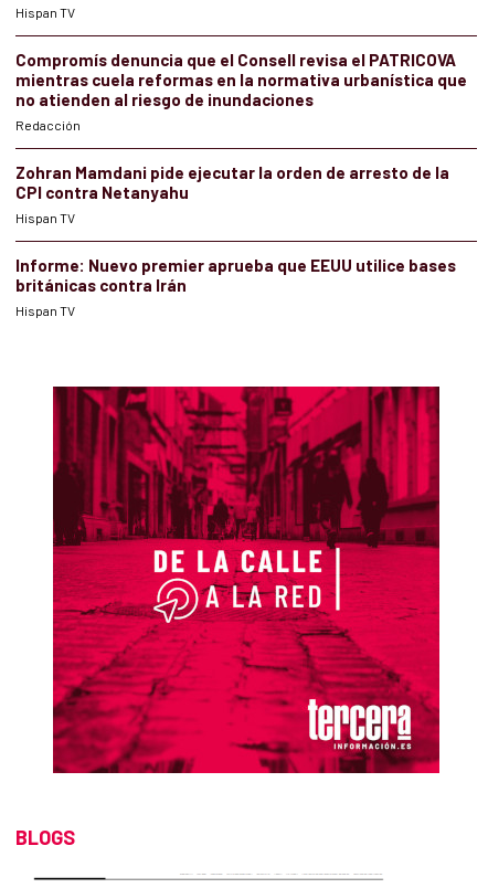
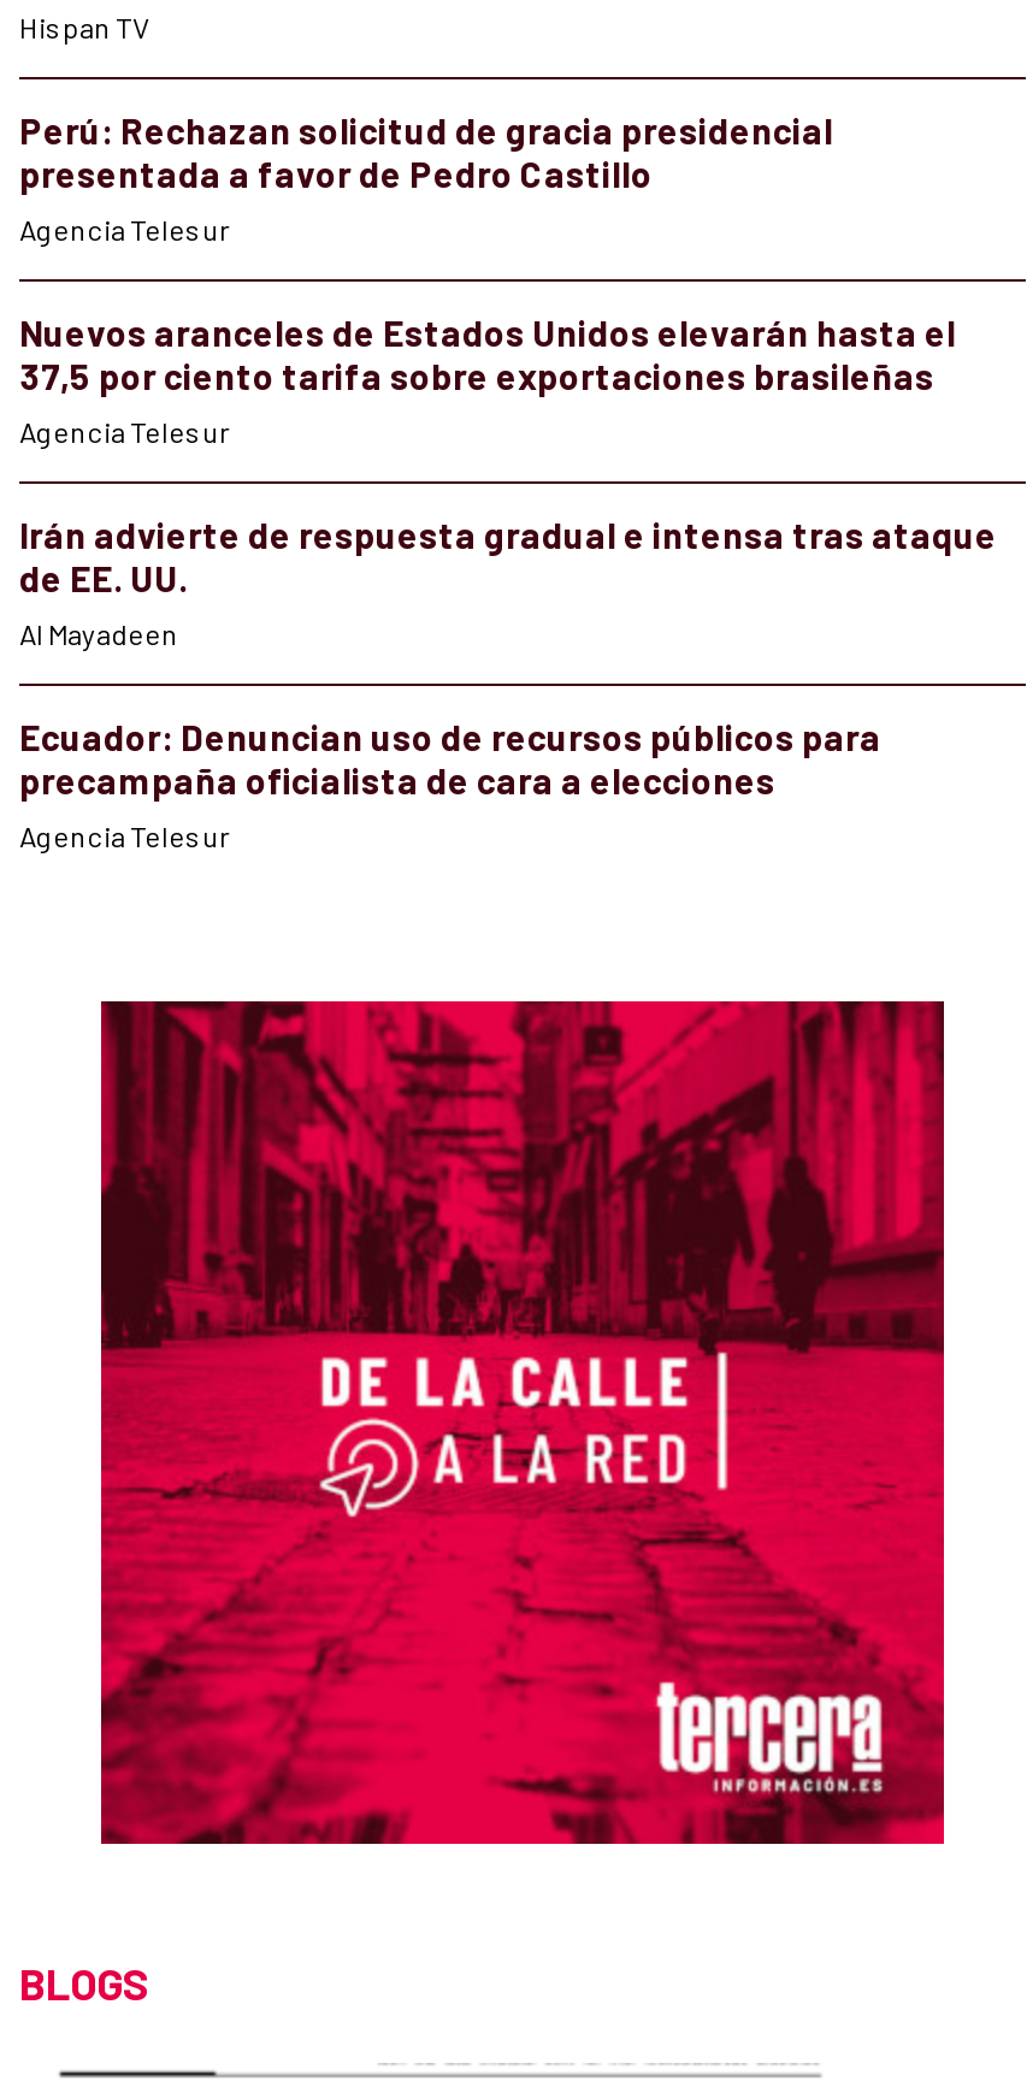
[15,50,467,318] Compromís denuncia que el Consell revisa el PATRICOVA | mientras cuela reformas en la normativa urbanística que | no atienden al riesgo de inundaciones | Redacción | Zohran Mamdani pide ejecutar la orden de arresto de la | CPI contra Netanyahu | Hispan TV | Informe: Nuevo premier aprueba que EEUU utilice bases | británicas contra Irán | Hispan TV -> [19,109,997,852] Perú: Rechazan solicitud de gracia presidencial | presentada a favor de Pedro Castillo | Agencia Telesur | Nuevos aranceles de Estados Unidos elevarán hasta el | 37,5 por ciento tarifa sobre exportaciones brasileñas | Agencia Telesur | Irán advierte de respuesta gradual e intensa tras ataque | de EE. UU. | Al Mayadeen | Ecuador: Denuncian uso de recursos públicos para | precampaña oficialista de cara a elecciones | Agencia Telesur

